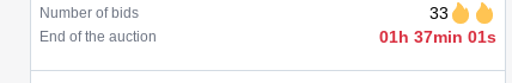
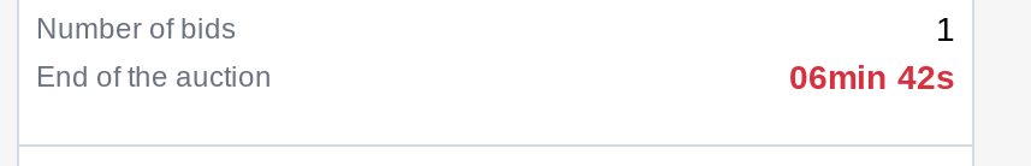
[429,4,449,23] 33 -> [936,8,955,46] 1
[379,28,496,46] 01h 37min 01s -> [789,56,955,94] 06min 42s

